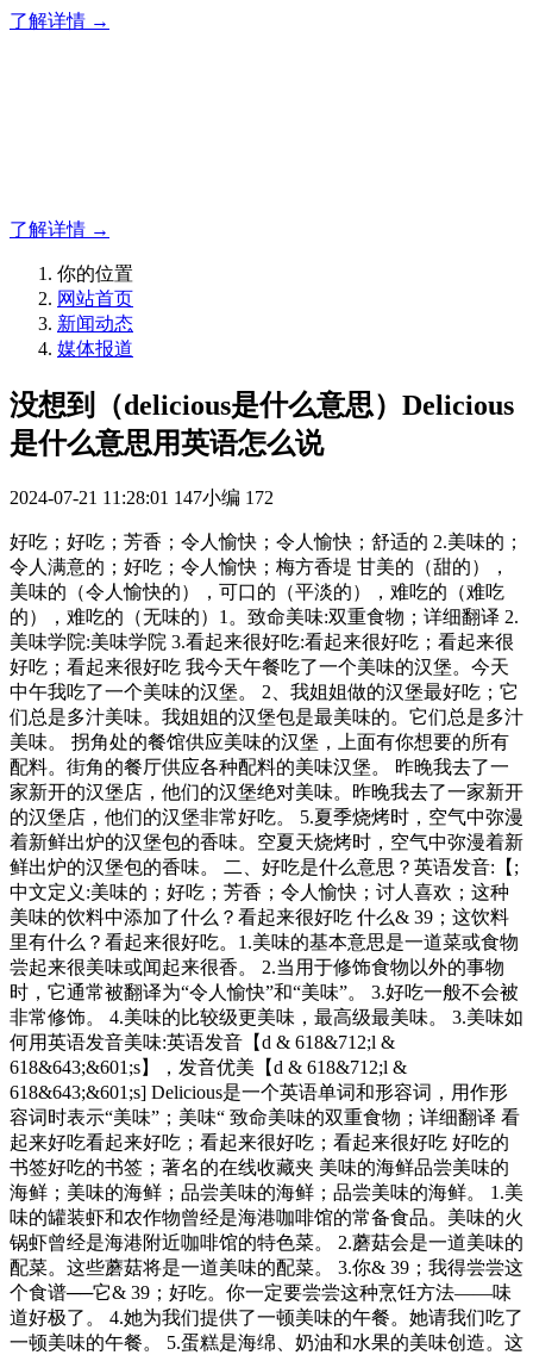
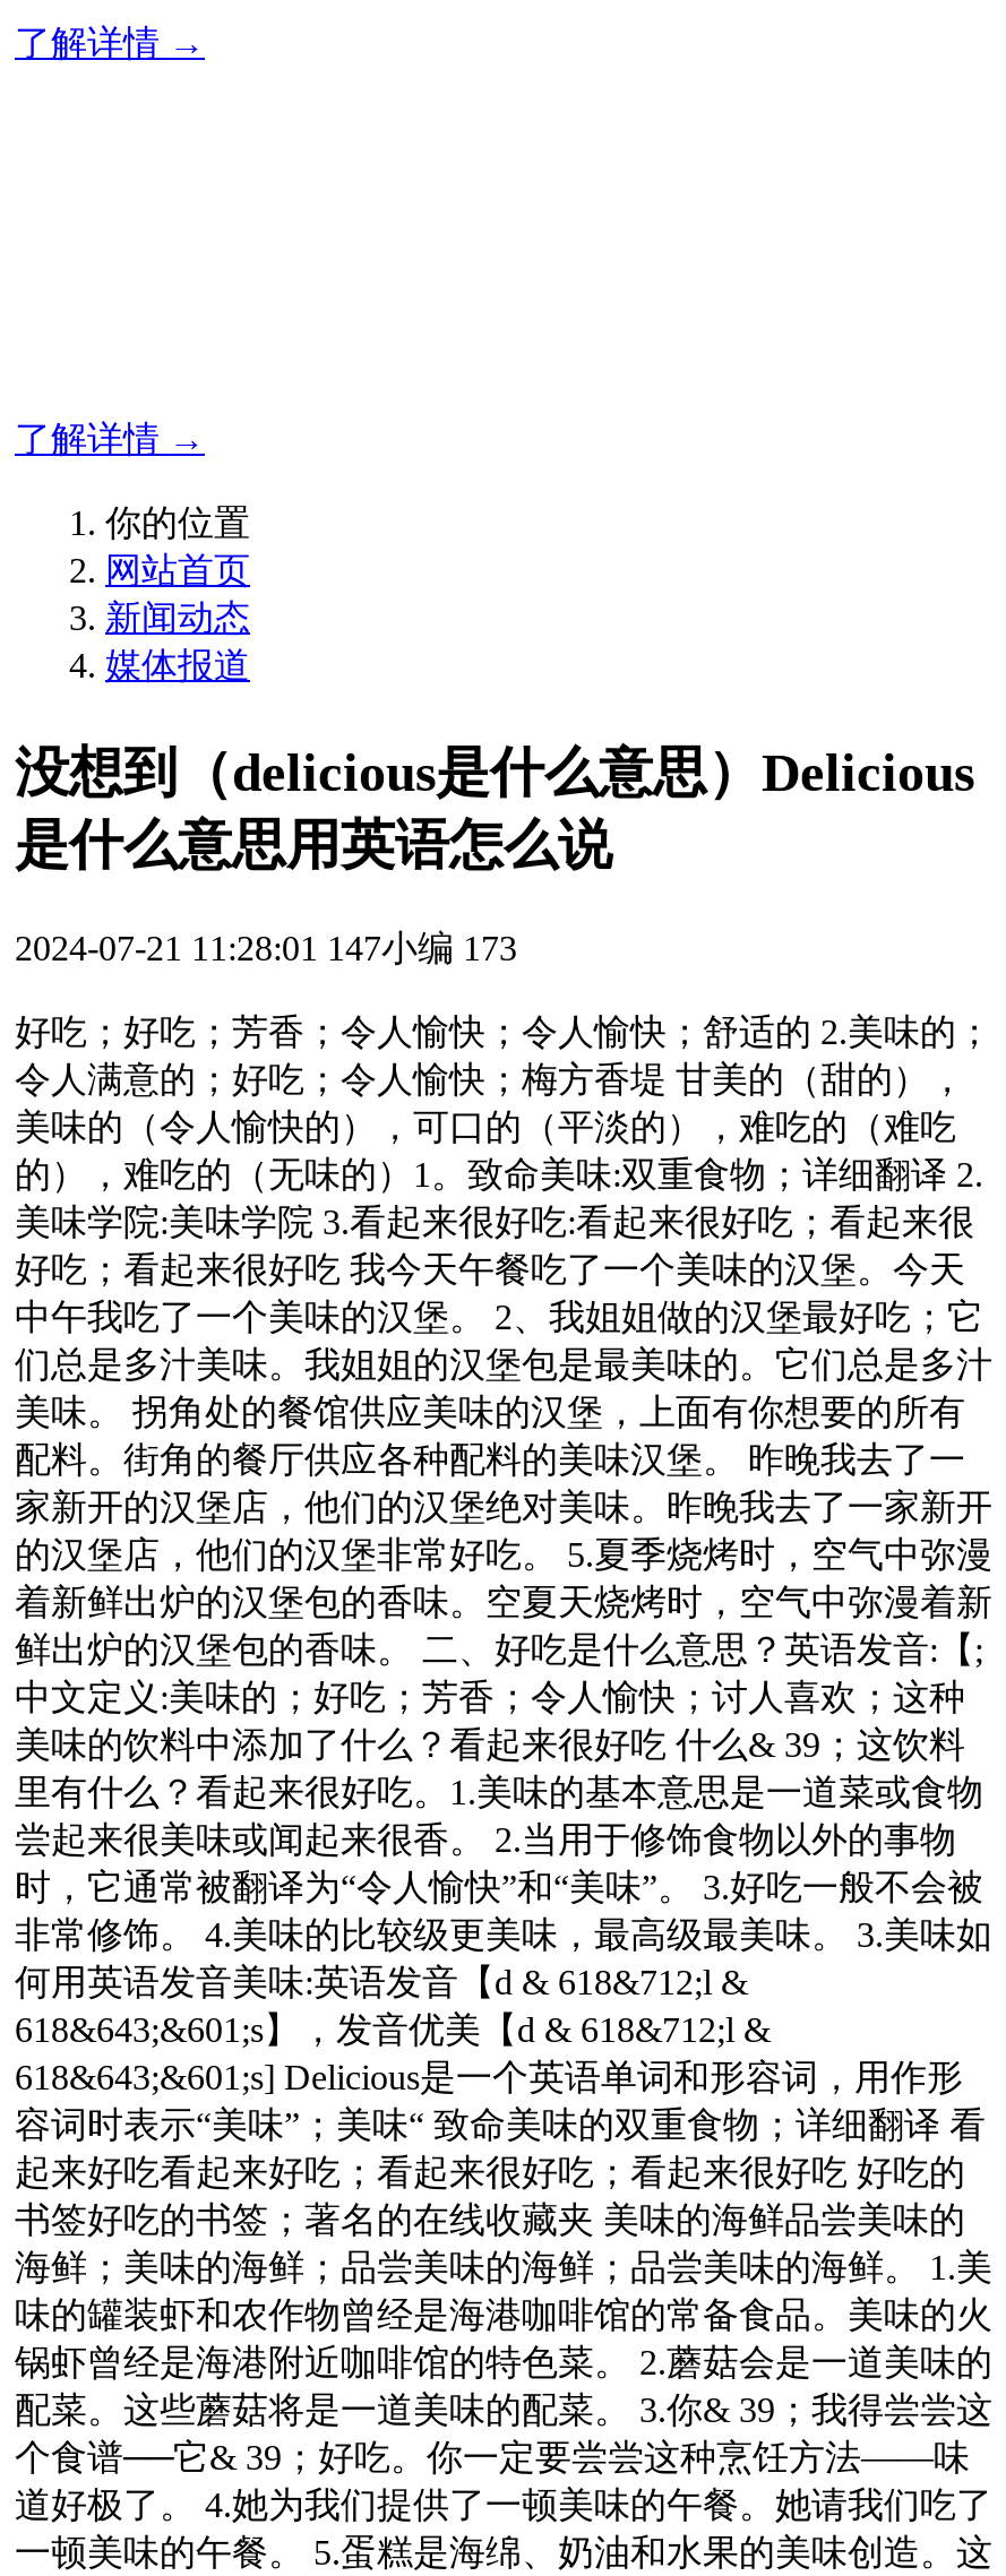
[10,487,274,507] 2024-07-21 11:28:01 147小编 172 -> [15,928,517,967] 2024-07-21 11:28:01 147小编 173

